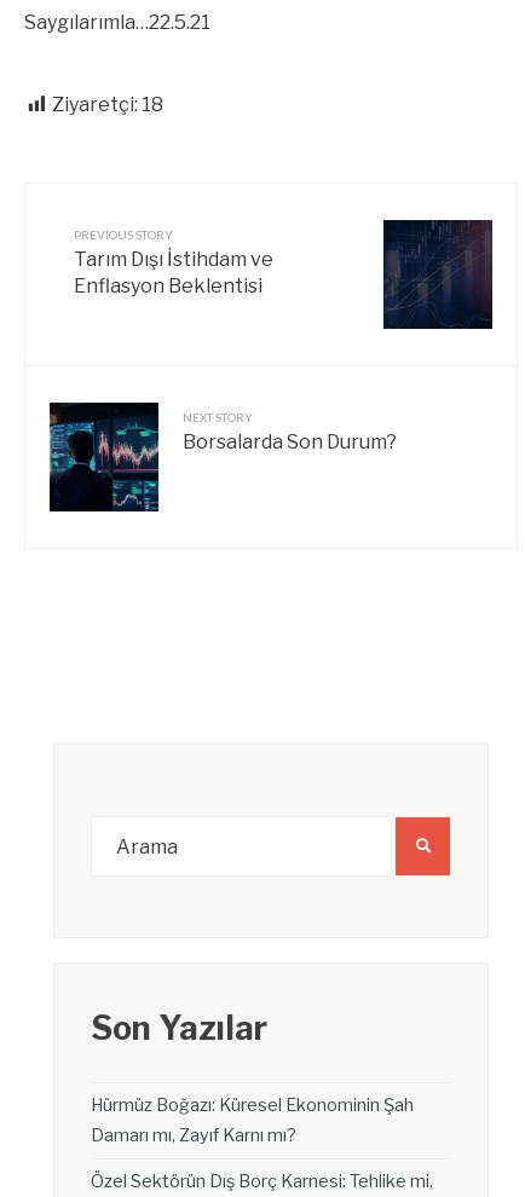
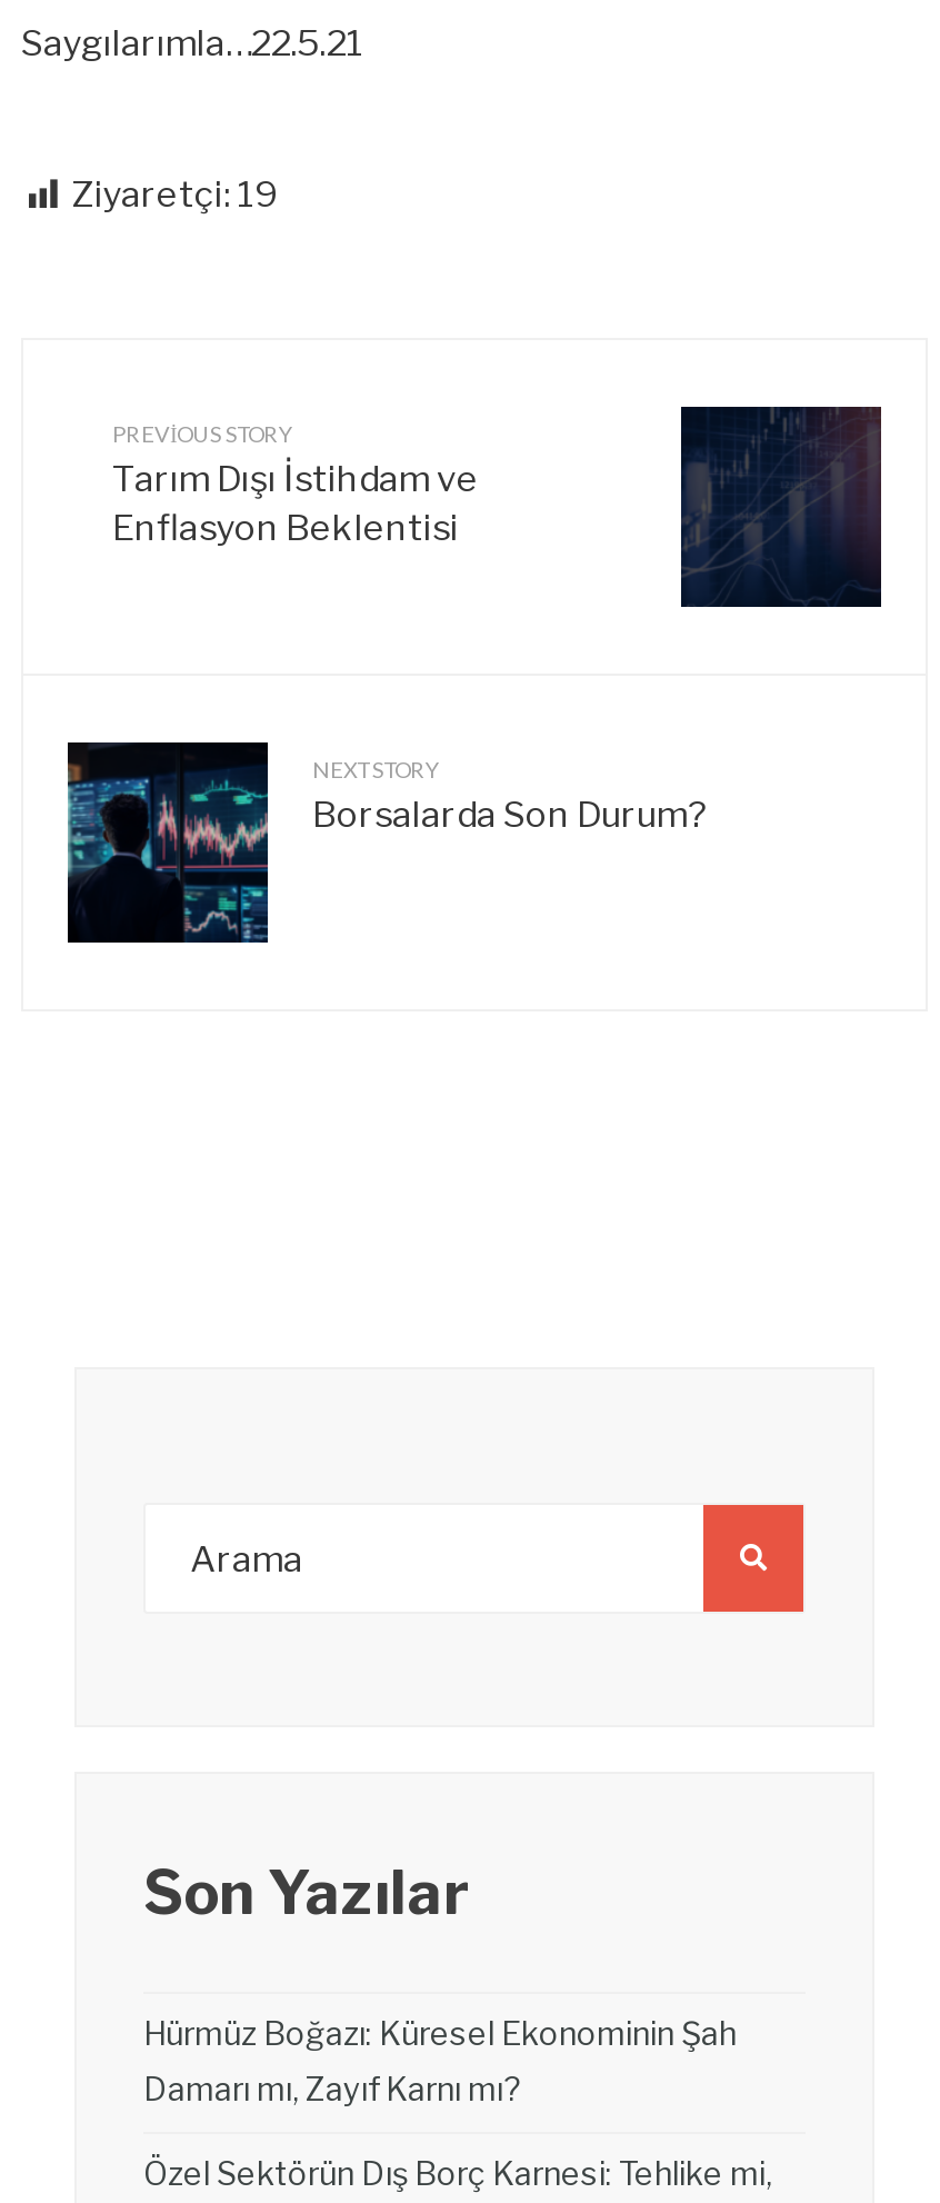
[52,93,163,116] Ziyaretçi: 18 -> [72,174,277,216] Ziyaretçi: 19

